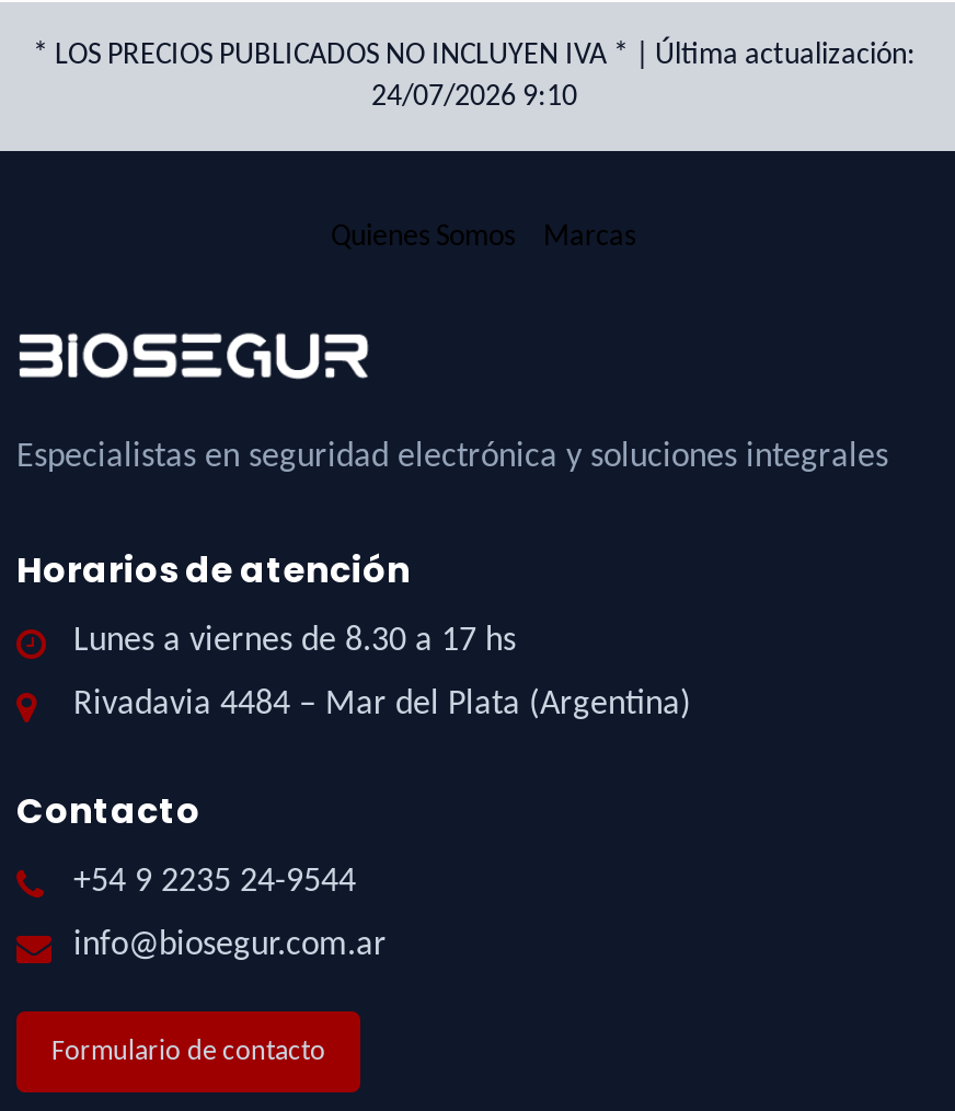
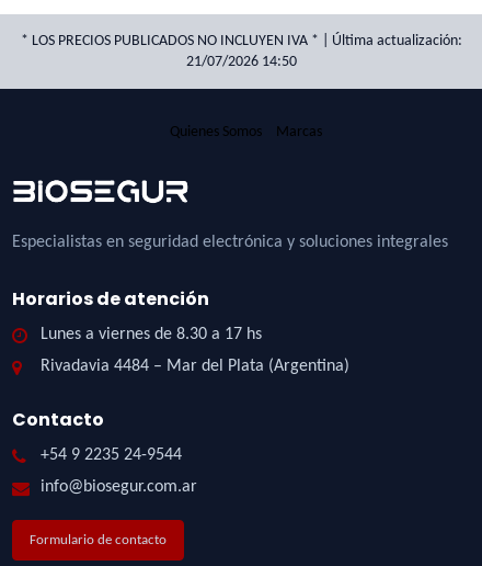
[371,81,577,114] 24/07/2026 9:10 -> [186,54,296,70] 21/07/2026 14:50

